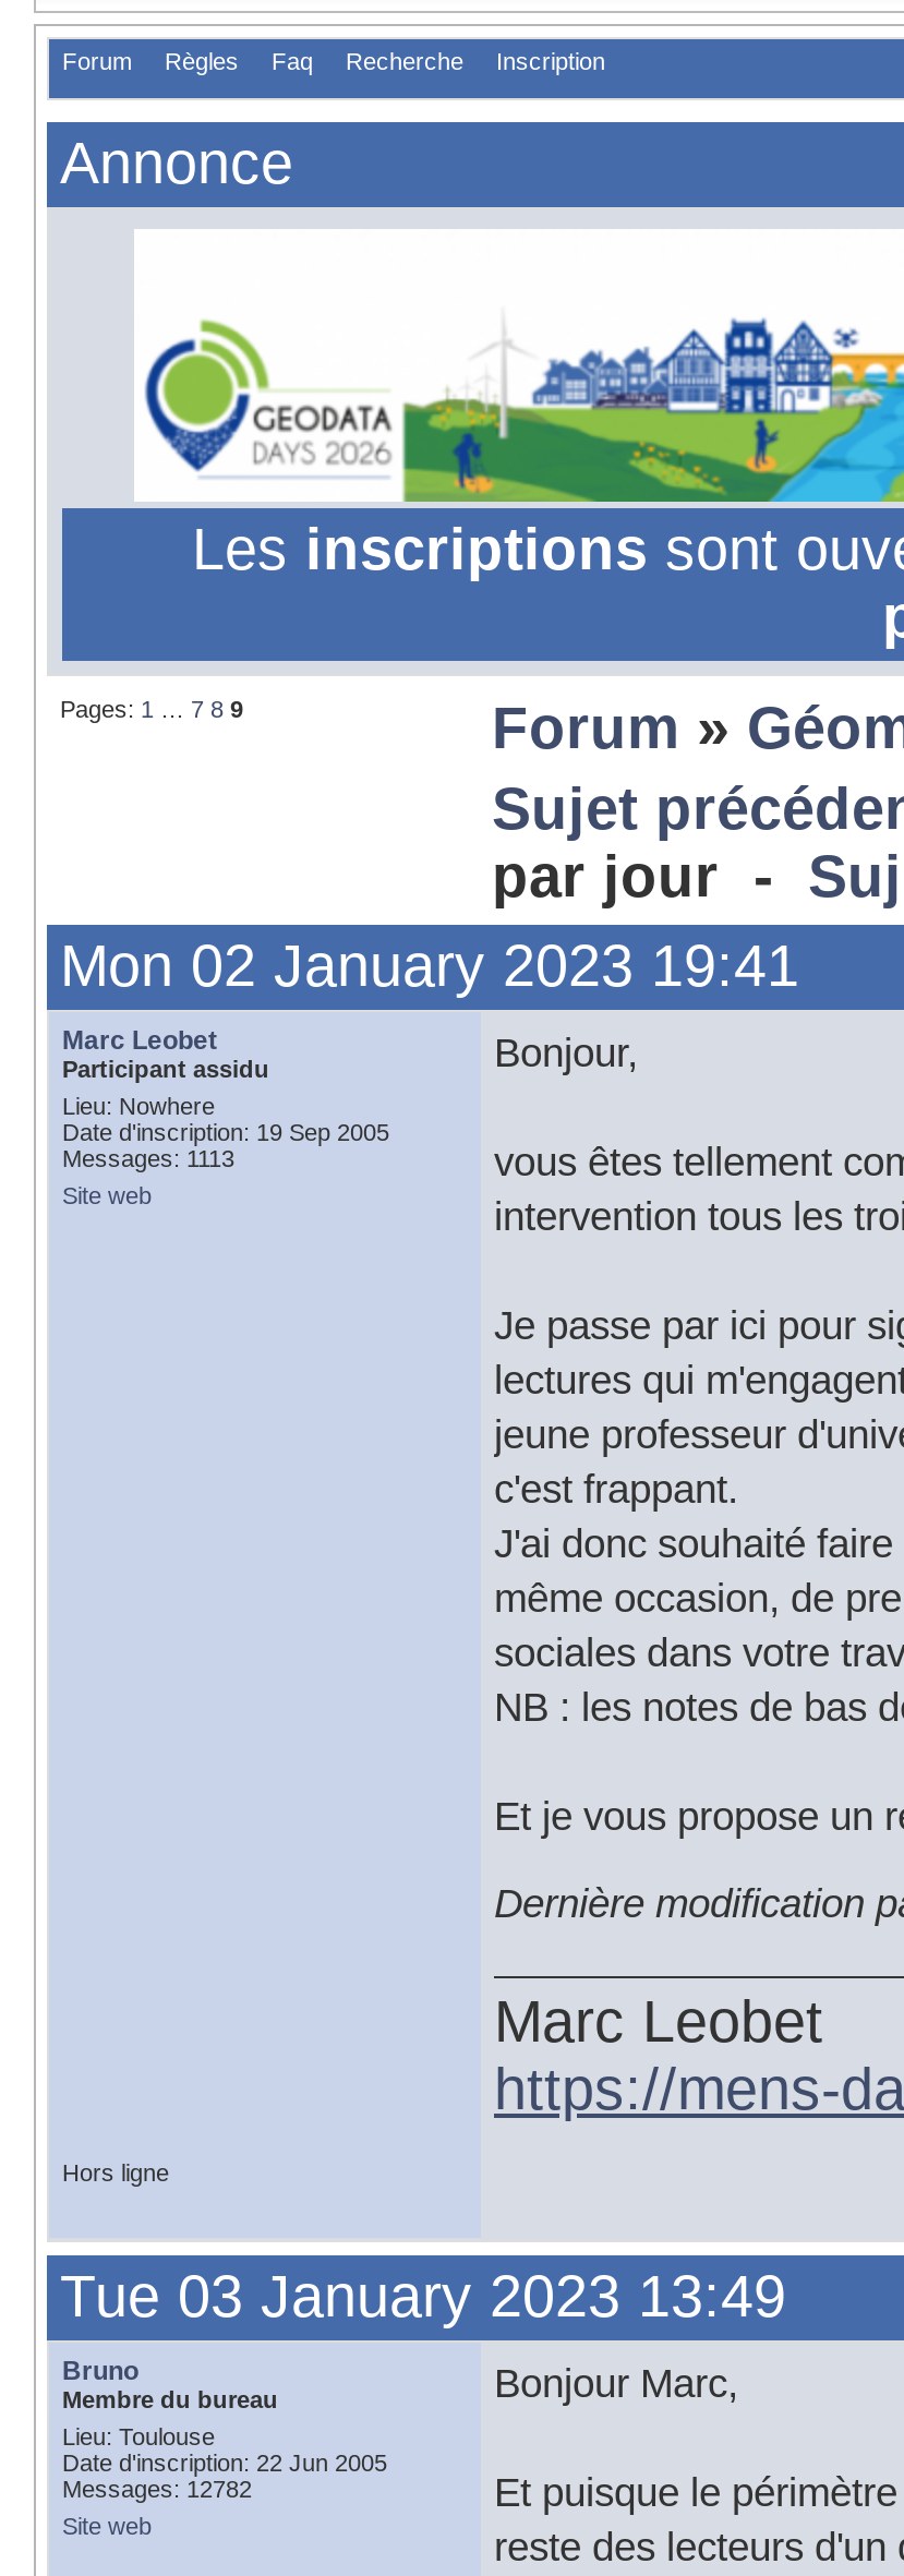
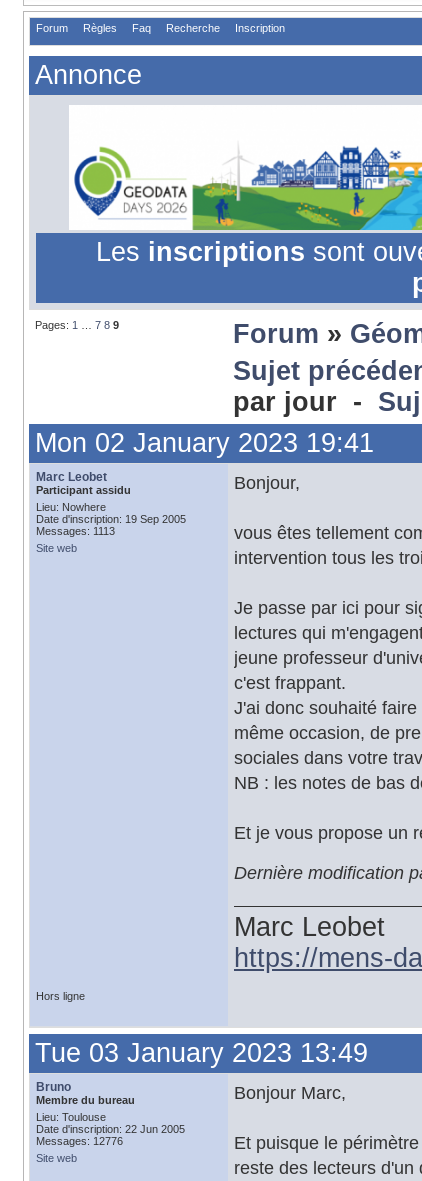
[62,2476,252,2502] Messages: 12782 -> [36,1135,123,1147] Messages: 12776

